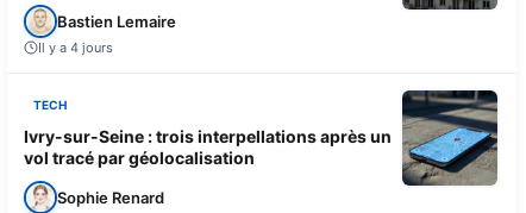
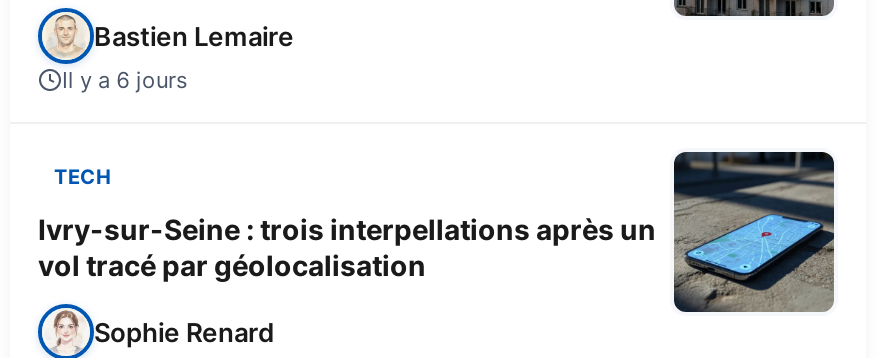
[38,39,113,55] Il y a 4 jours -> [62,65,188,93] Il y a 6 jours

